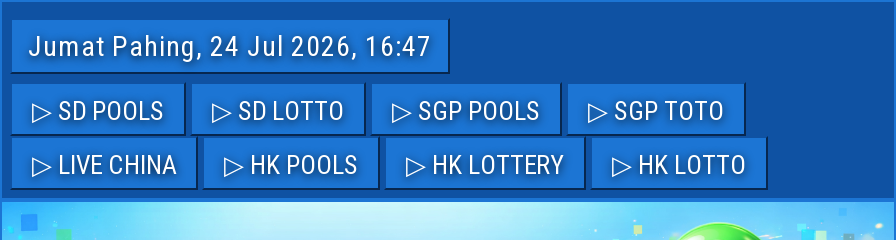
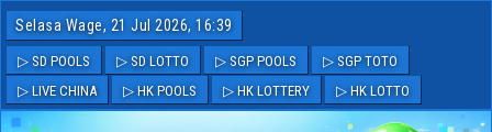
[28,30,432,62] Jumat Pahing, 24 Jul 2026, 16:47 -> [15,16,232,34] Selasa Wage, 21 Jul 2026, 16:39

